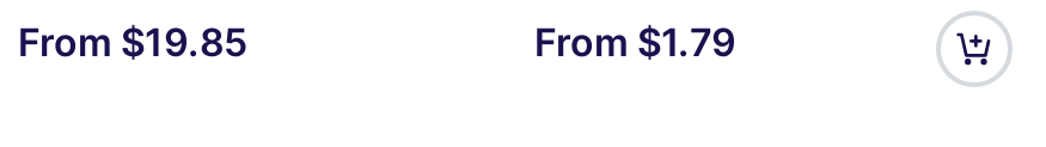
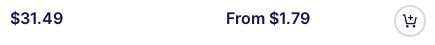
[18,18,247,66] From $19.85 -> [10,8,63,28] $31.49

